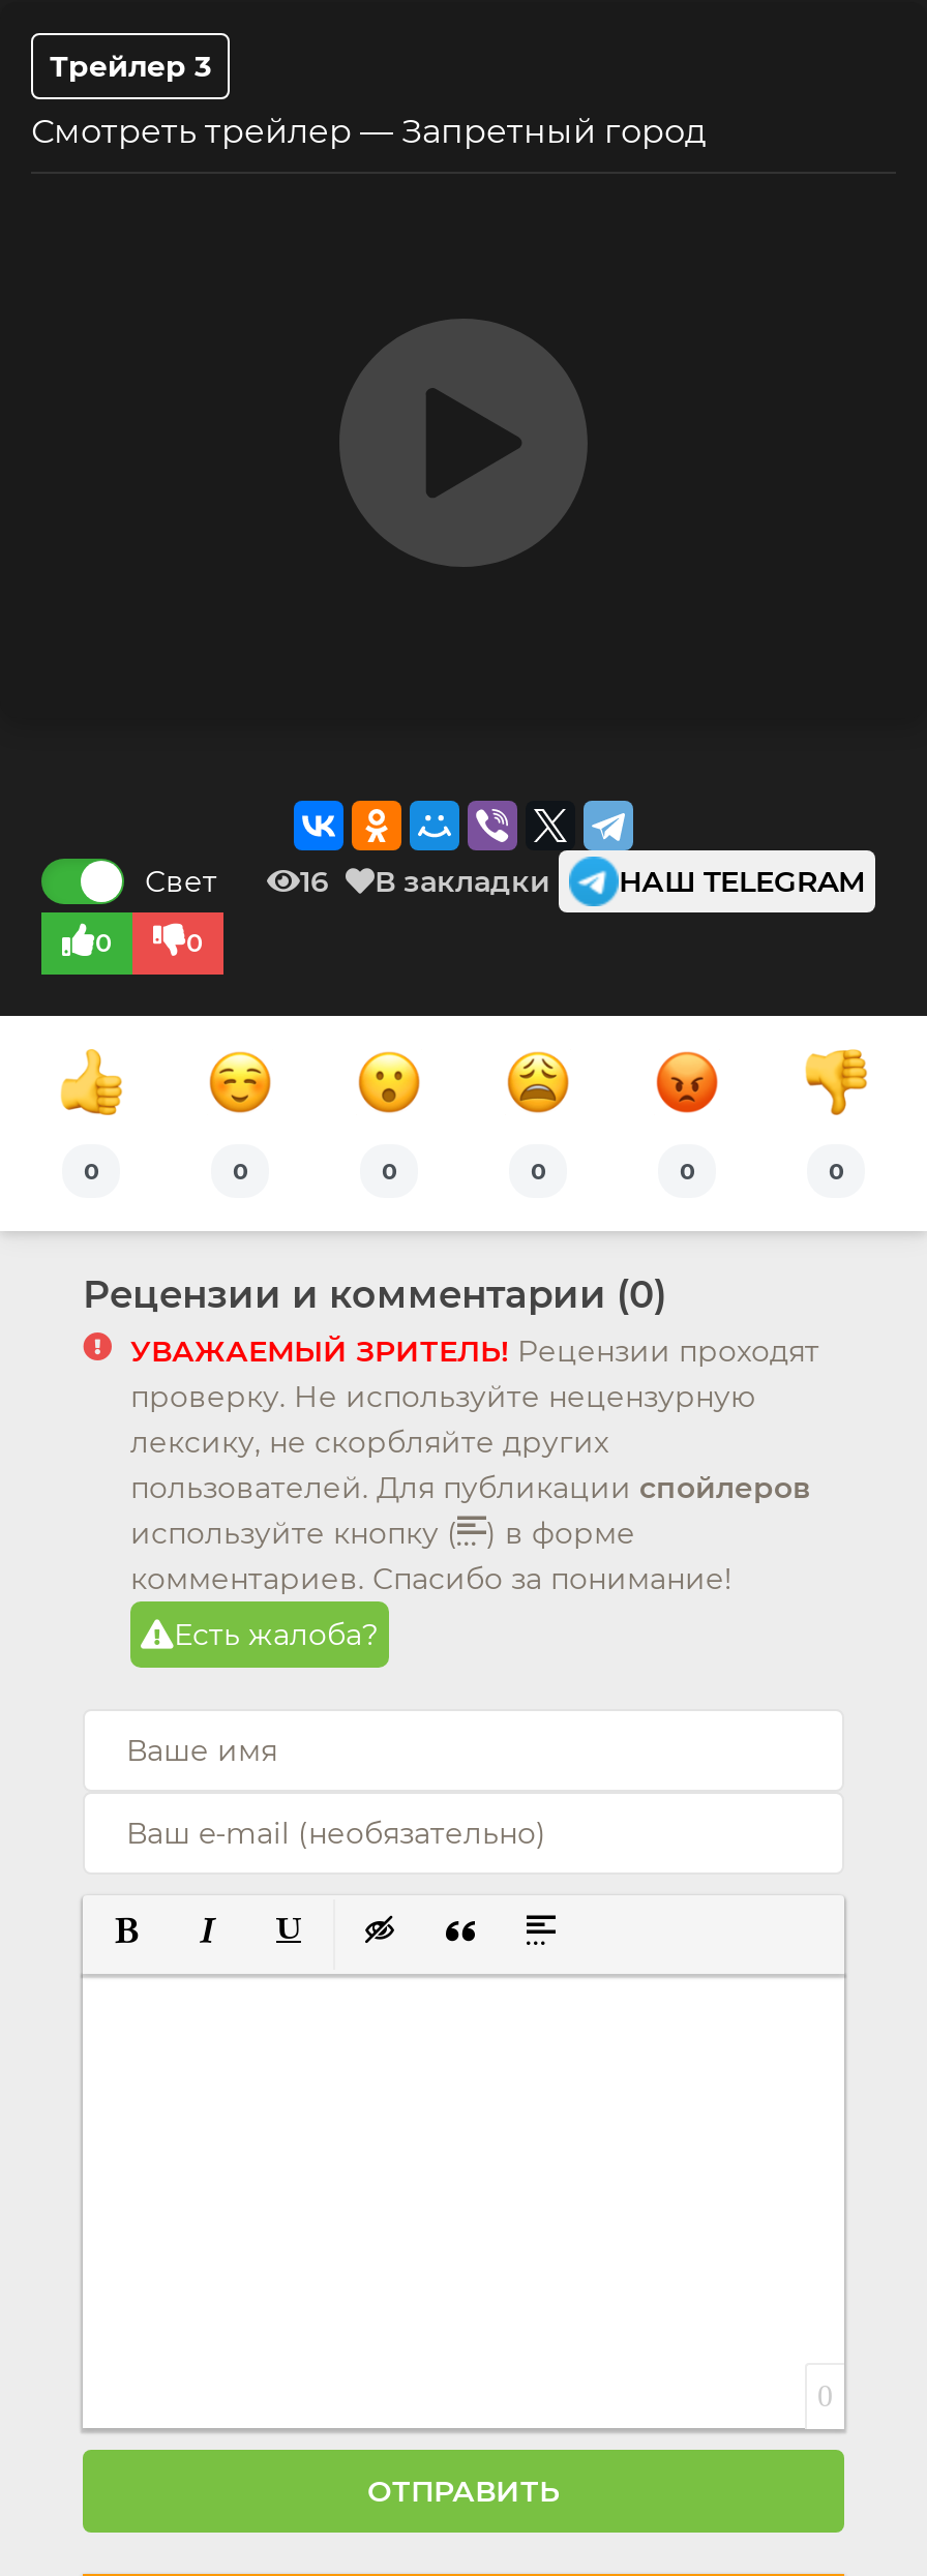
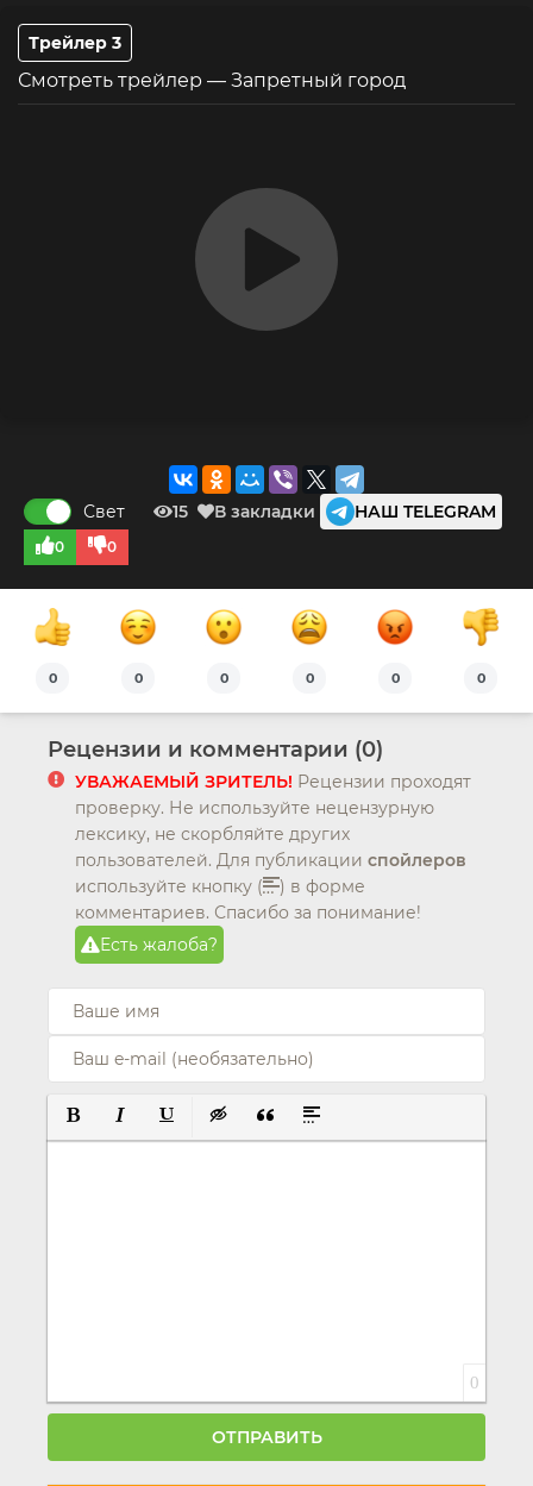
[300,862,865,899] 16 В закладки НАШ TELEGRAM -> [173,500,496,522] 15 В закладки НАШ TELEGRAM

